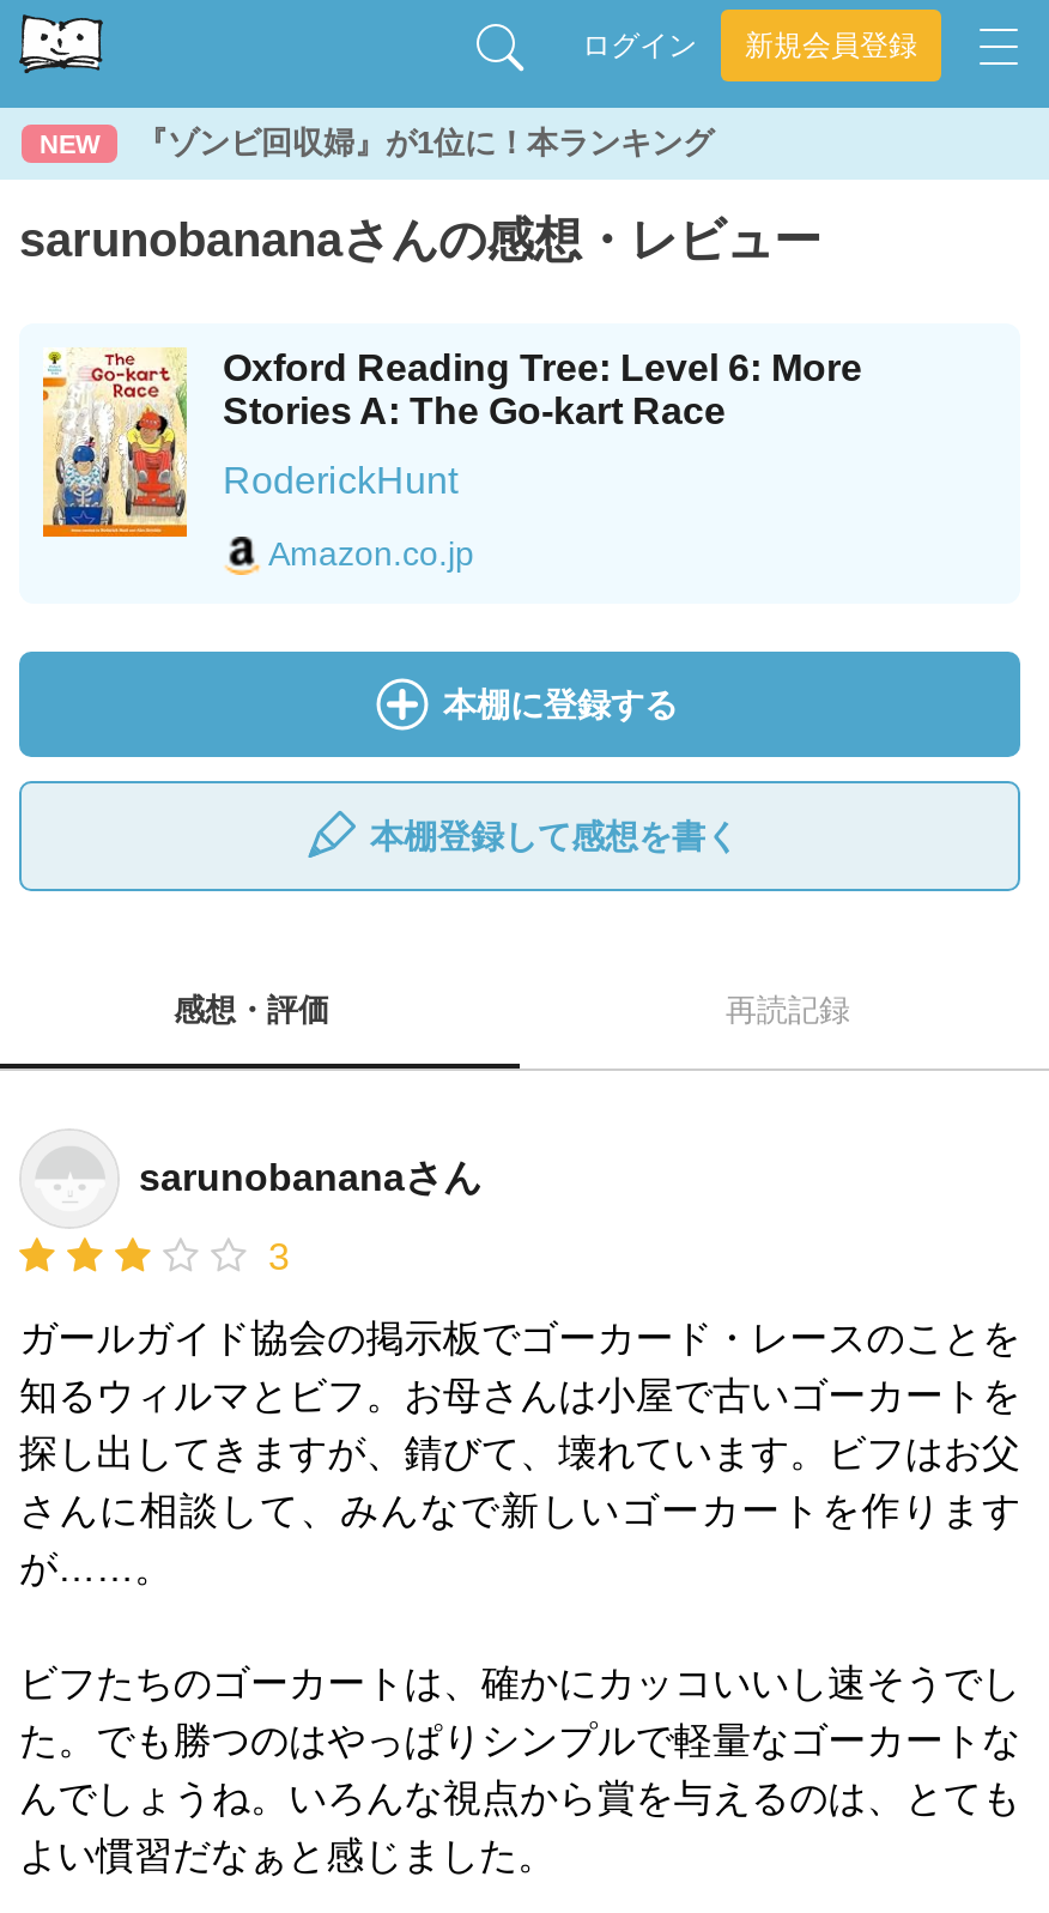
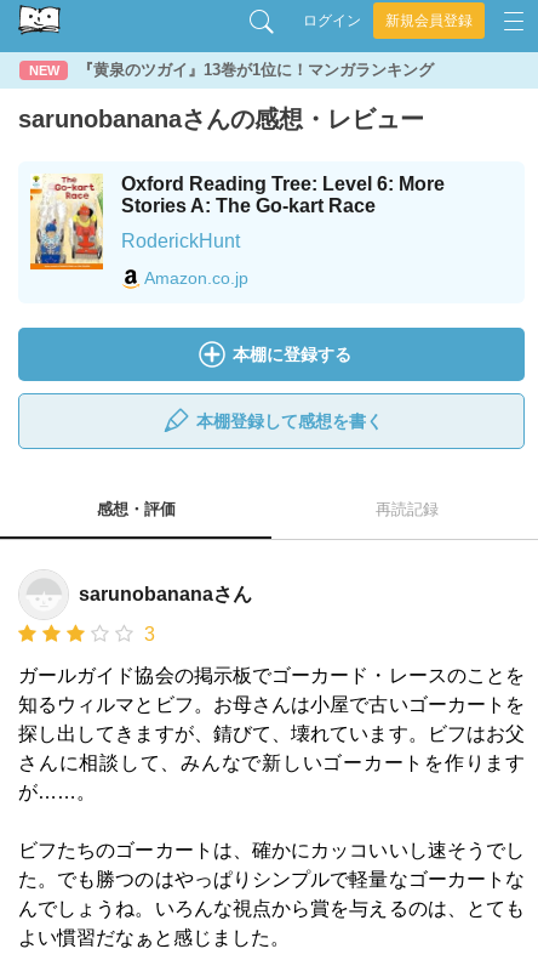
[137,125,714,161] 『ゾンビ回収婦』が1位に！本ランキング -> [78,61,434,79] 『黄泉のツガイ』13巻が1位に！マンガランキング

